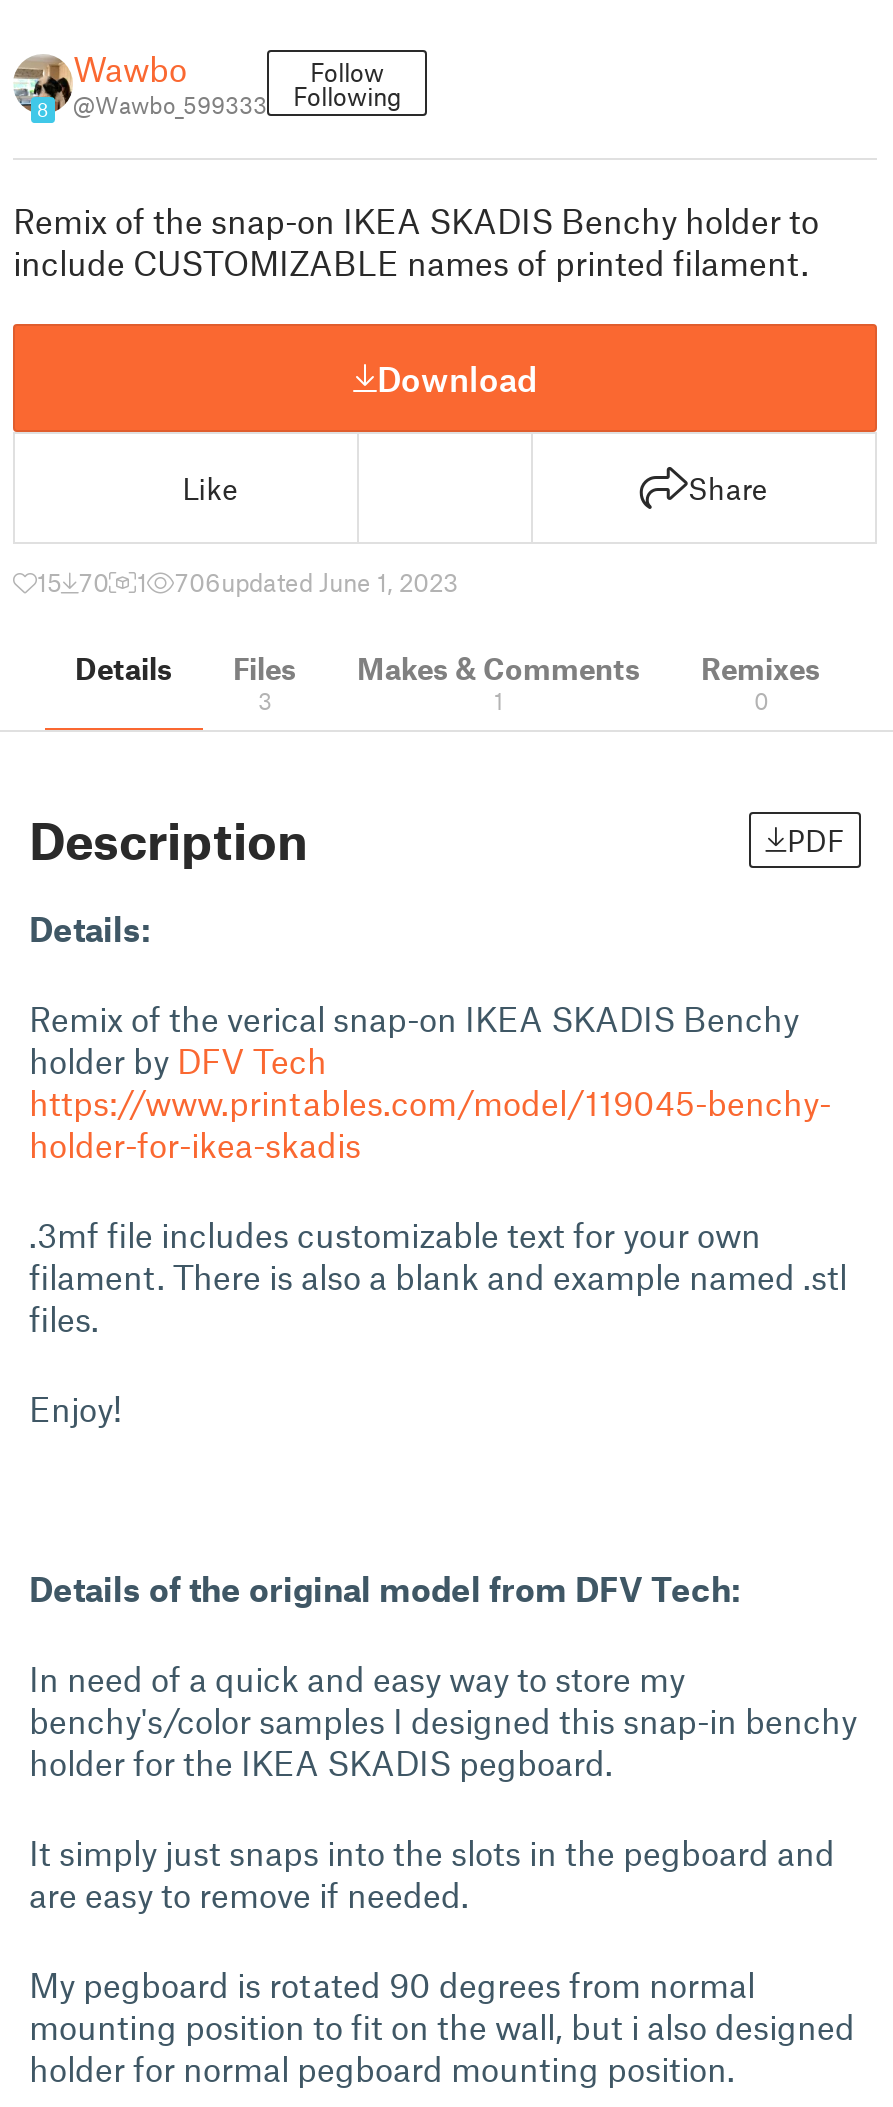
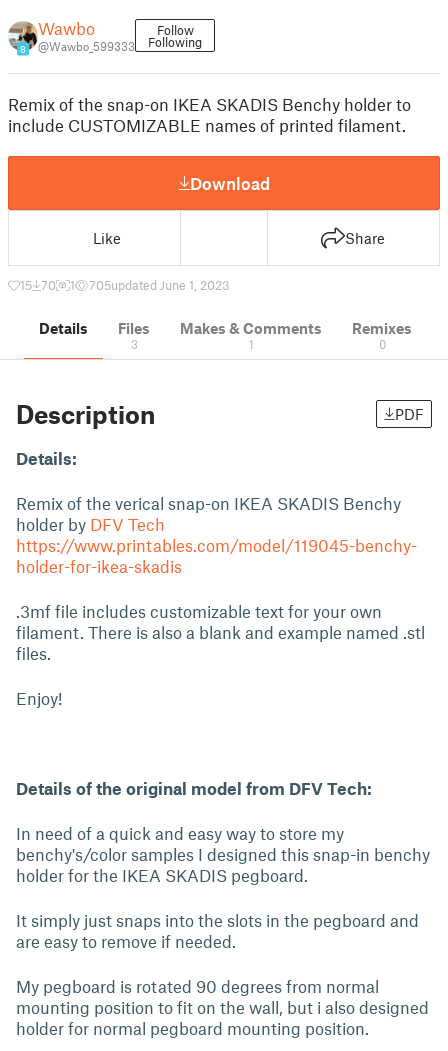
[37,566,459,598] 15 70 1 706updated June 1, 2023 -> [20,277,230,293] 15 70 1 705updated June 1, 2023

